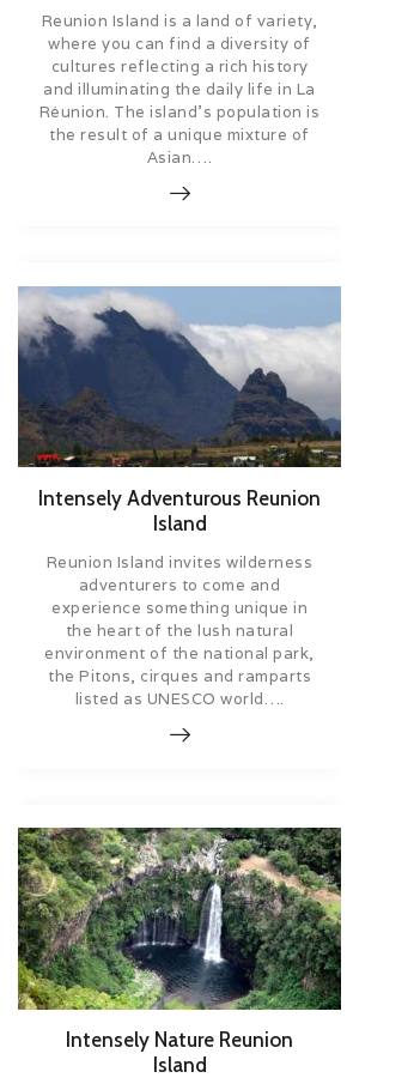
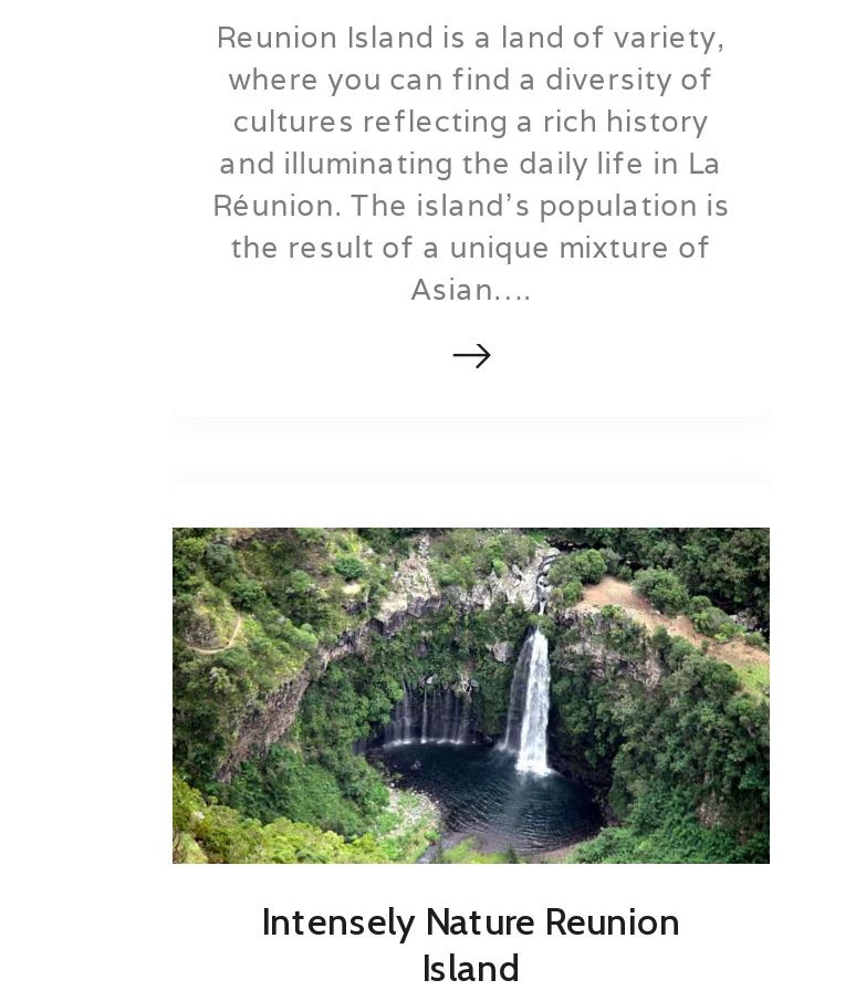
[17,285,342,709] [image] | Intensely Adventurous Reunion | Island | Reunion Island invites wilderness | adventurers to come and | experience something unique in | the heart of the lush natural | environment of the national park, | the Pitons, cirques and ramparts | listed as UNESCO world…. -> none

